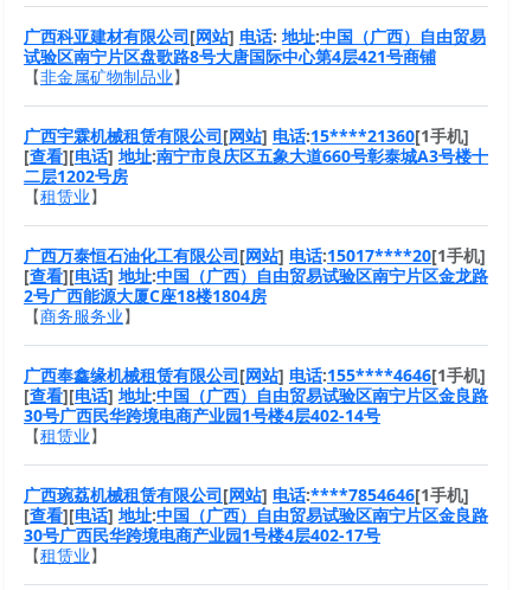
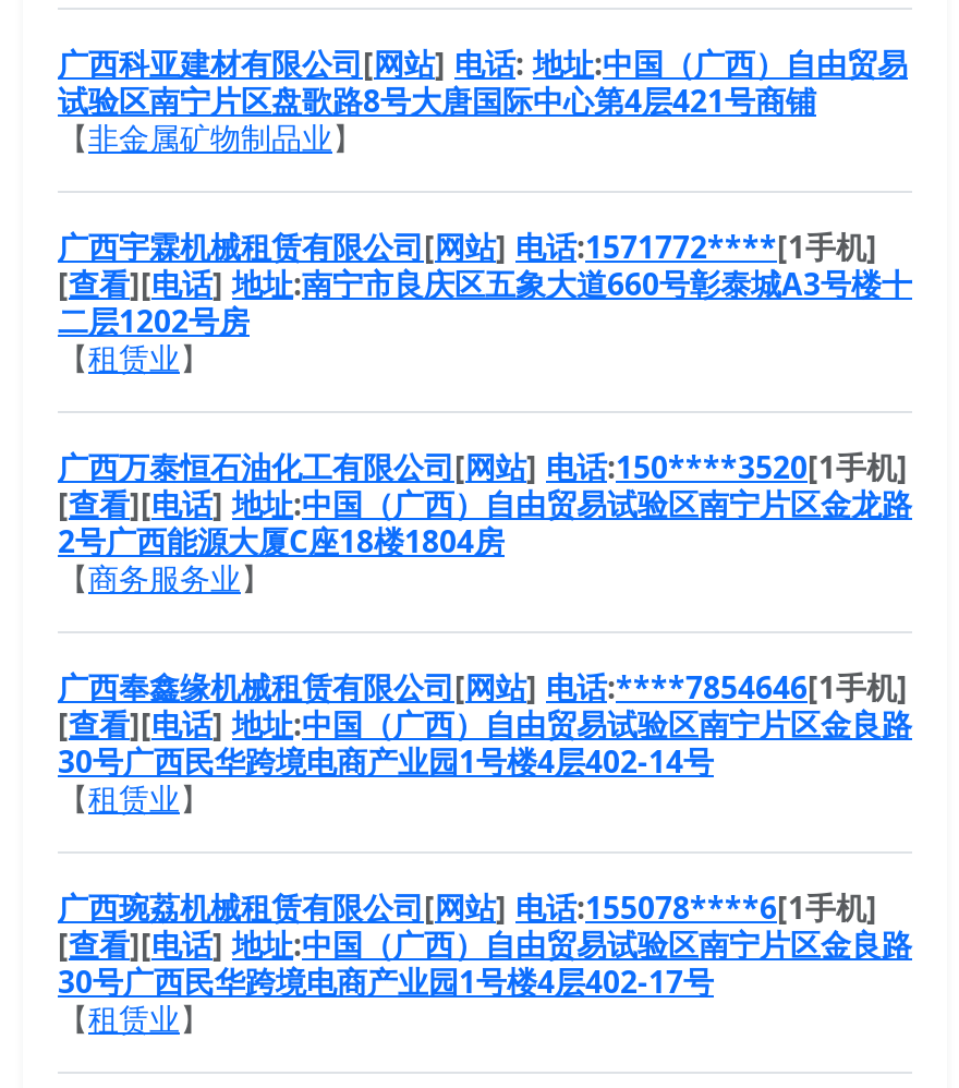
[24,124,469,147] 广西宇霖机械租赁有限公司[网站]电话:15****21360[1手机] -> [58,226,877,267] 广西宇霖机械租赁有限公司[网站]电话:1571772****[1手机]
[24,244,486,267] 广西万泰恒石油化工有限公司[网站]电话:15017****20[1手机] -> [58,446,908,487] 广西万泰恒石油化工有限公司[网站]电话:150****3520[1手机]
[24,364,486,386] 广西奉鑫缘机械租赁有限公司[网站]电话:155****4646[1手机] -> [58,666,908,708] 广西奉鑫缘机械租赁有限公司[网站]电话:****7854646[1手机]
[24,483,469,506] 广西琬荔机械租赁有限公司[网站]电话:****7854646[1手机] -> [58,886,877,928] 广西琬荔机械租赁有限公司[网站]电话:155078****6[1手机]

